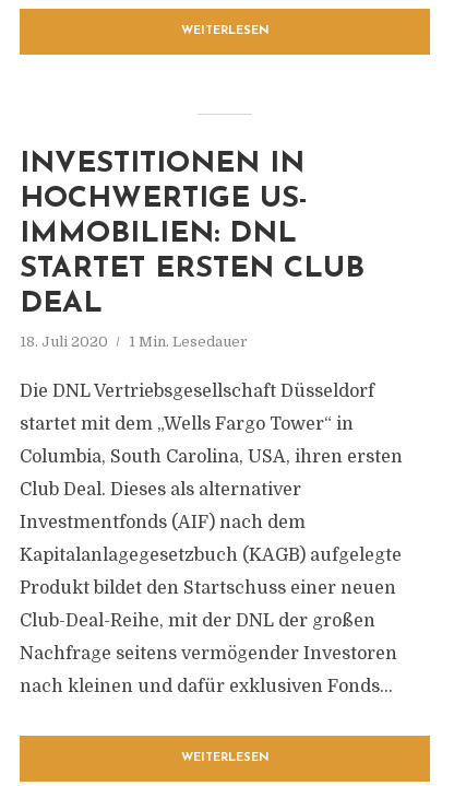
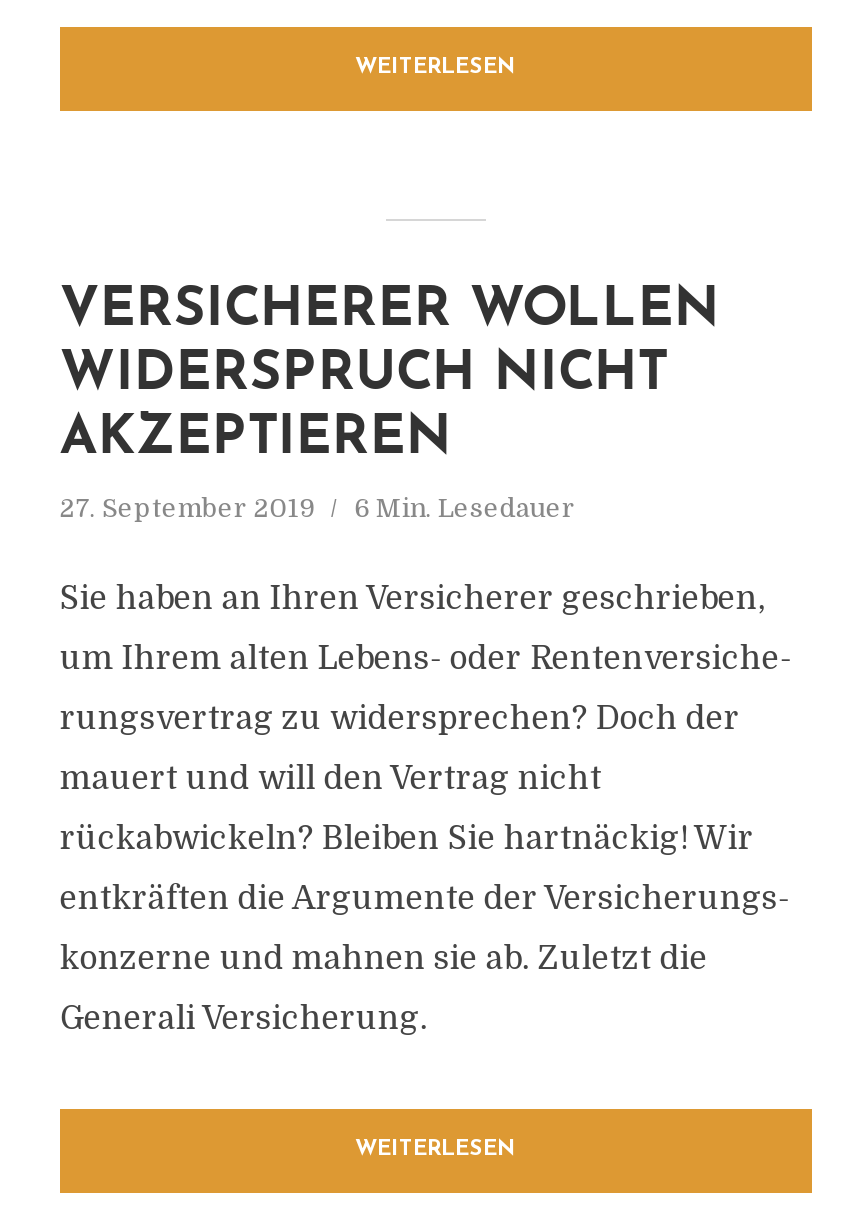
[19,150,402,696] INVESTITIONEN IN | HOCHWERTIGE US- | IMMOBILIEN: DNL | STARTET ERSTEN CLUB | DEAL | 18. Juli 2020 | 1 Min. Lesedauer | Die DNL Vertriebsgesellschaft Düsseldorf | startet mit dem „Wells Fargo Tower“ in | Columbia, South Carolina, USA, ihren ersten | Club Deal. Dieses als alternativer | Investmentfonds (AIF) nach dem | Kapitalanlagegesetzbuch (KAGB) aufgelegte | Produkt bildet den Startschuss einer neuen | Club-Deal-Reihe, mit der DNL der großen | Nachfrage seitens vermögender Investoren | nach kleinen und dafür exklusiven Fonds... -> [60,285,792,1037] VERSICHERER WOLLEN | WIDERSPRUCH NICHT | AKZEPTIEREN | 27. September 2019 | 6 Min. Lesedauer | Sie haben an Ihren Versicherer geschrieben, | um Ihrem alten Lebens- oder Rentenversiche | rungsvertrag zu widersprechen? Doch der | mauert und will den Vertrag nicht | rückabwickeln? Bleiben Sie hartnäckig! Wir | entkräften die Argumente der Versicherungs | konzerne und mahnen sie ab. Zuletzt die | Generali Versicherung.

